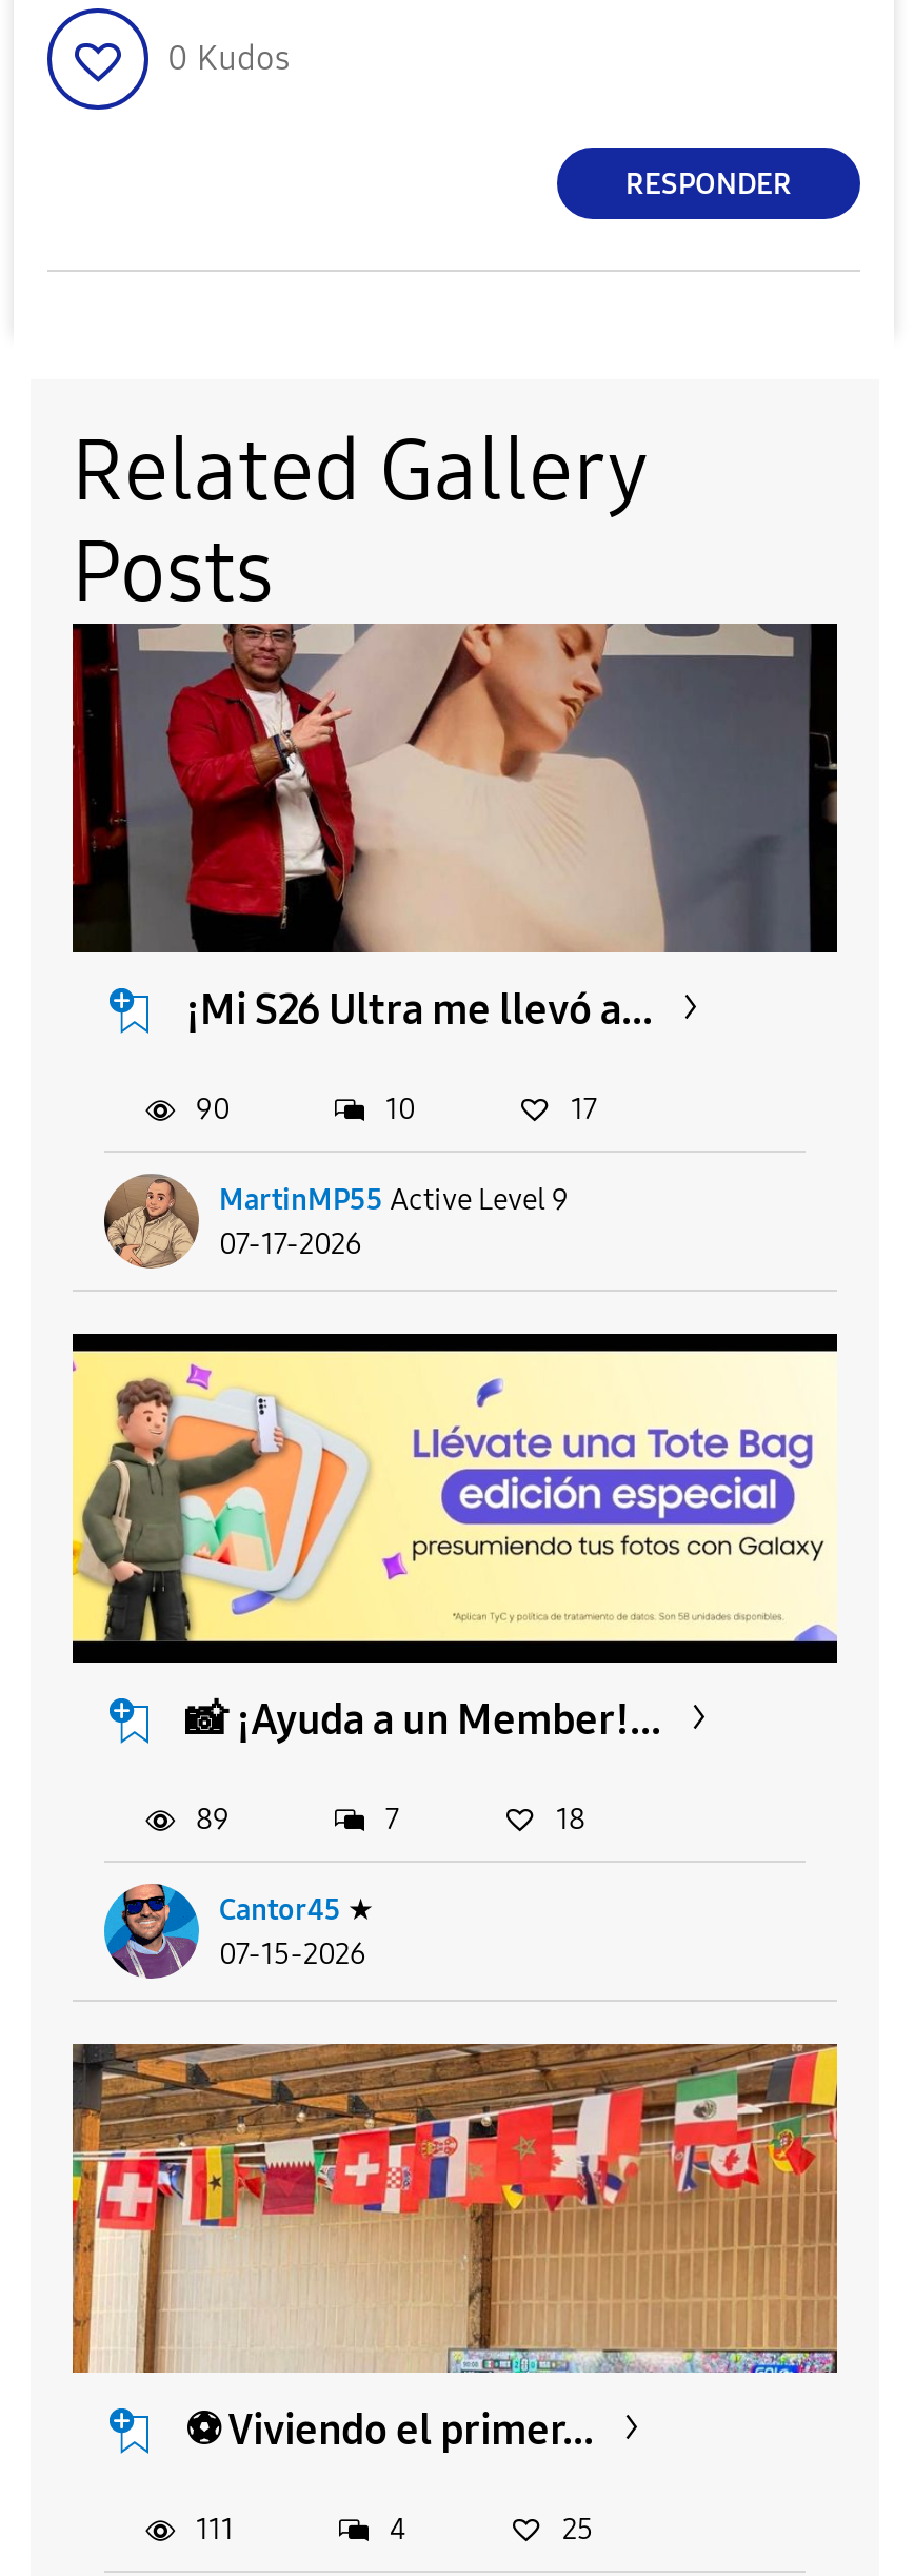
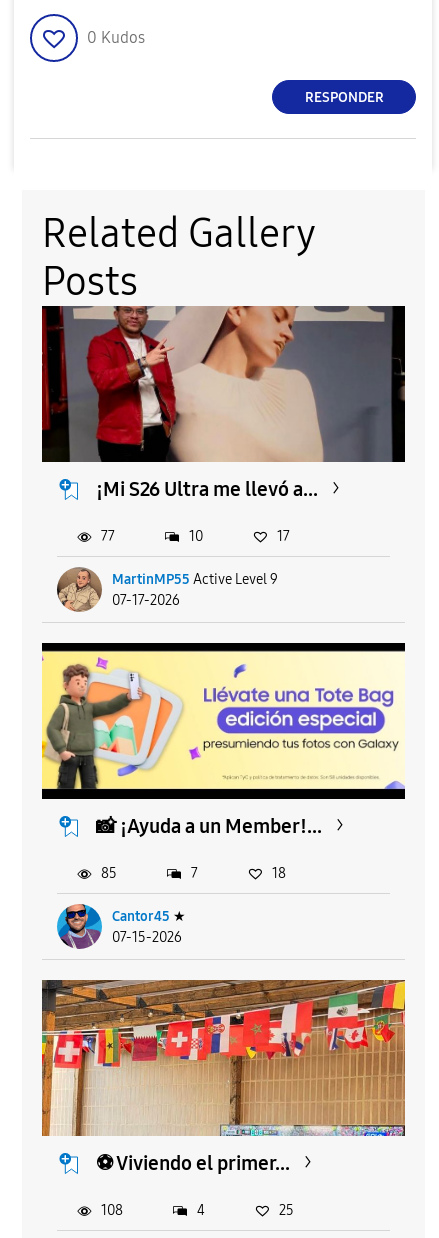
[196,1091,230,1126] 90 -> [100,528,114,545] 77
[196,1801,230,1837] 89 -> [100,865,116,882] 85
[196,2511,234,2547] 111 -> [100,1202,122,1219] 108

